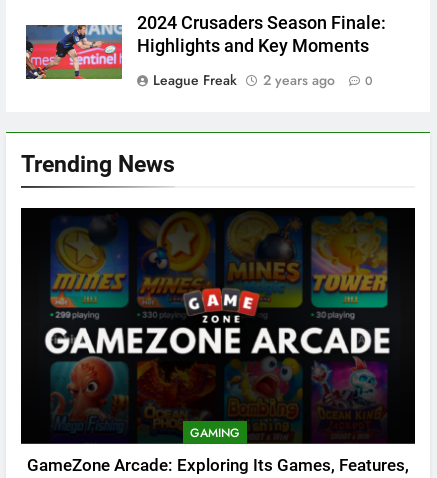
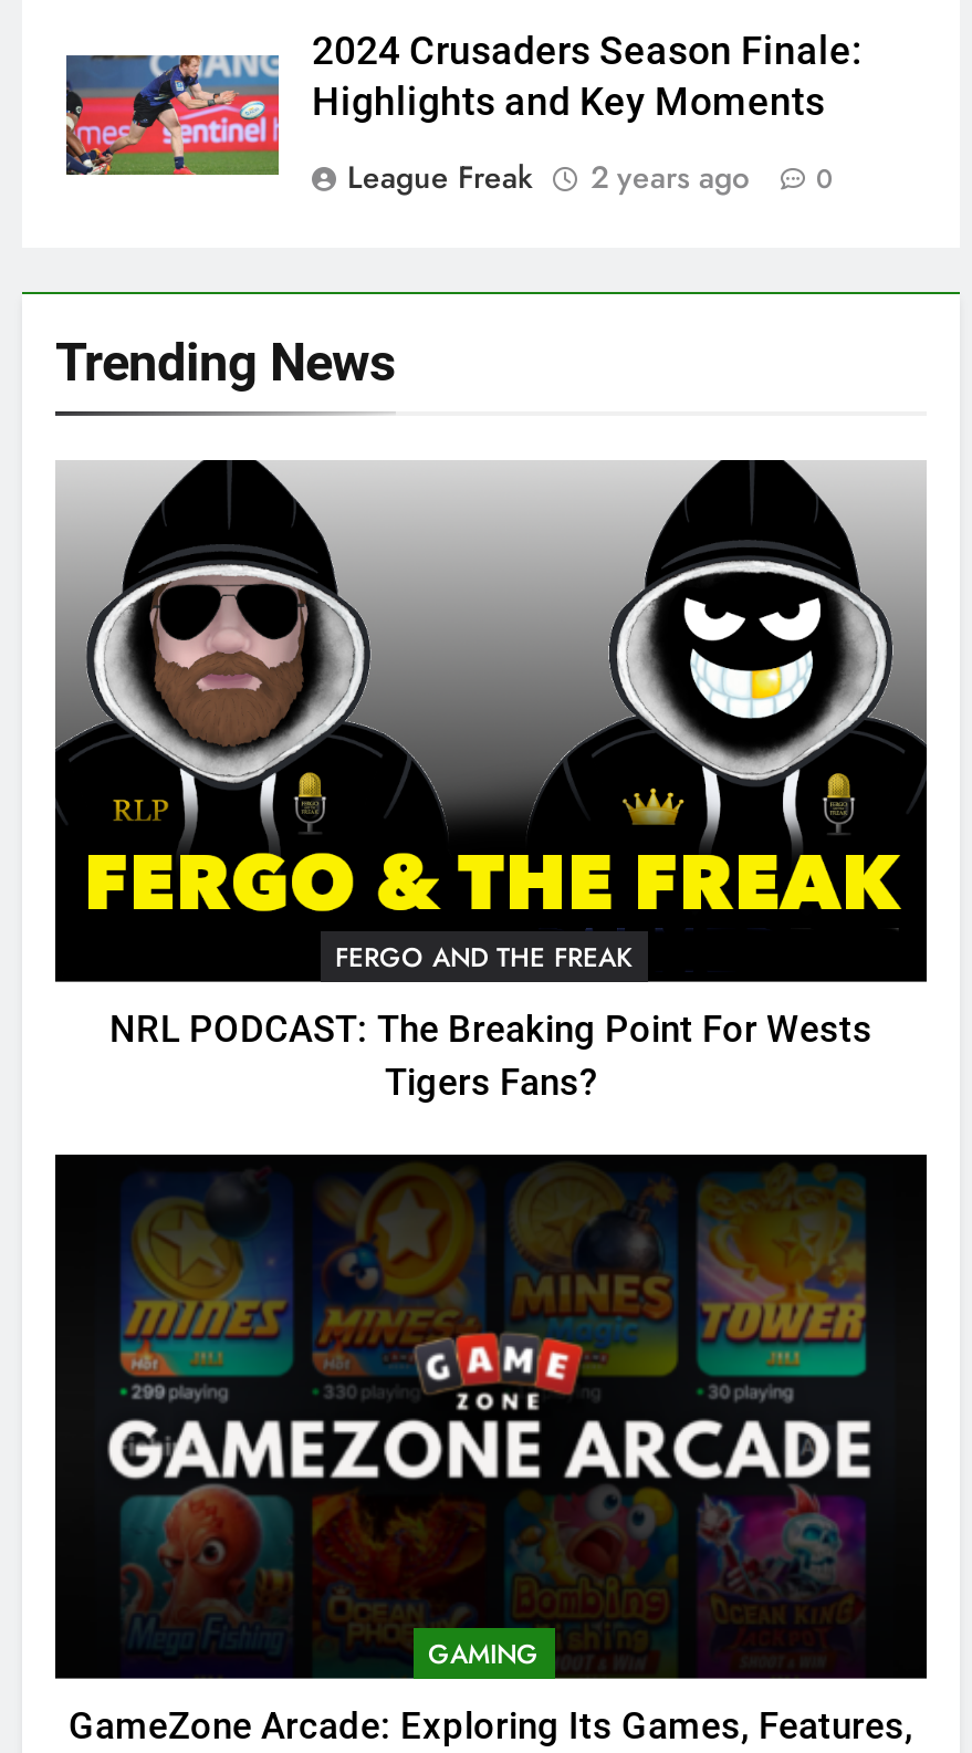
none -> [55,460,927,1104] [image] | FERGO AND THE FREAK | NRL PODCAST: The Breaking Point For Wests | Tigers Fans?

